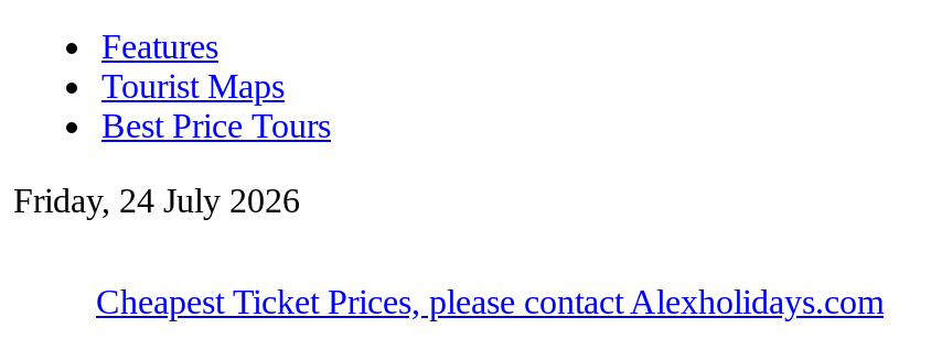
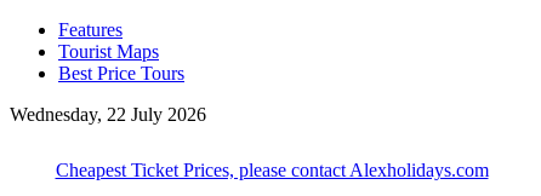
[13,182,300,219] Friday, 24 July 2026 -> [10,104,206,125] Wednesday, 22 July 2026

